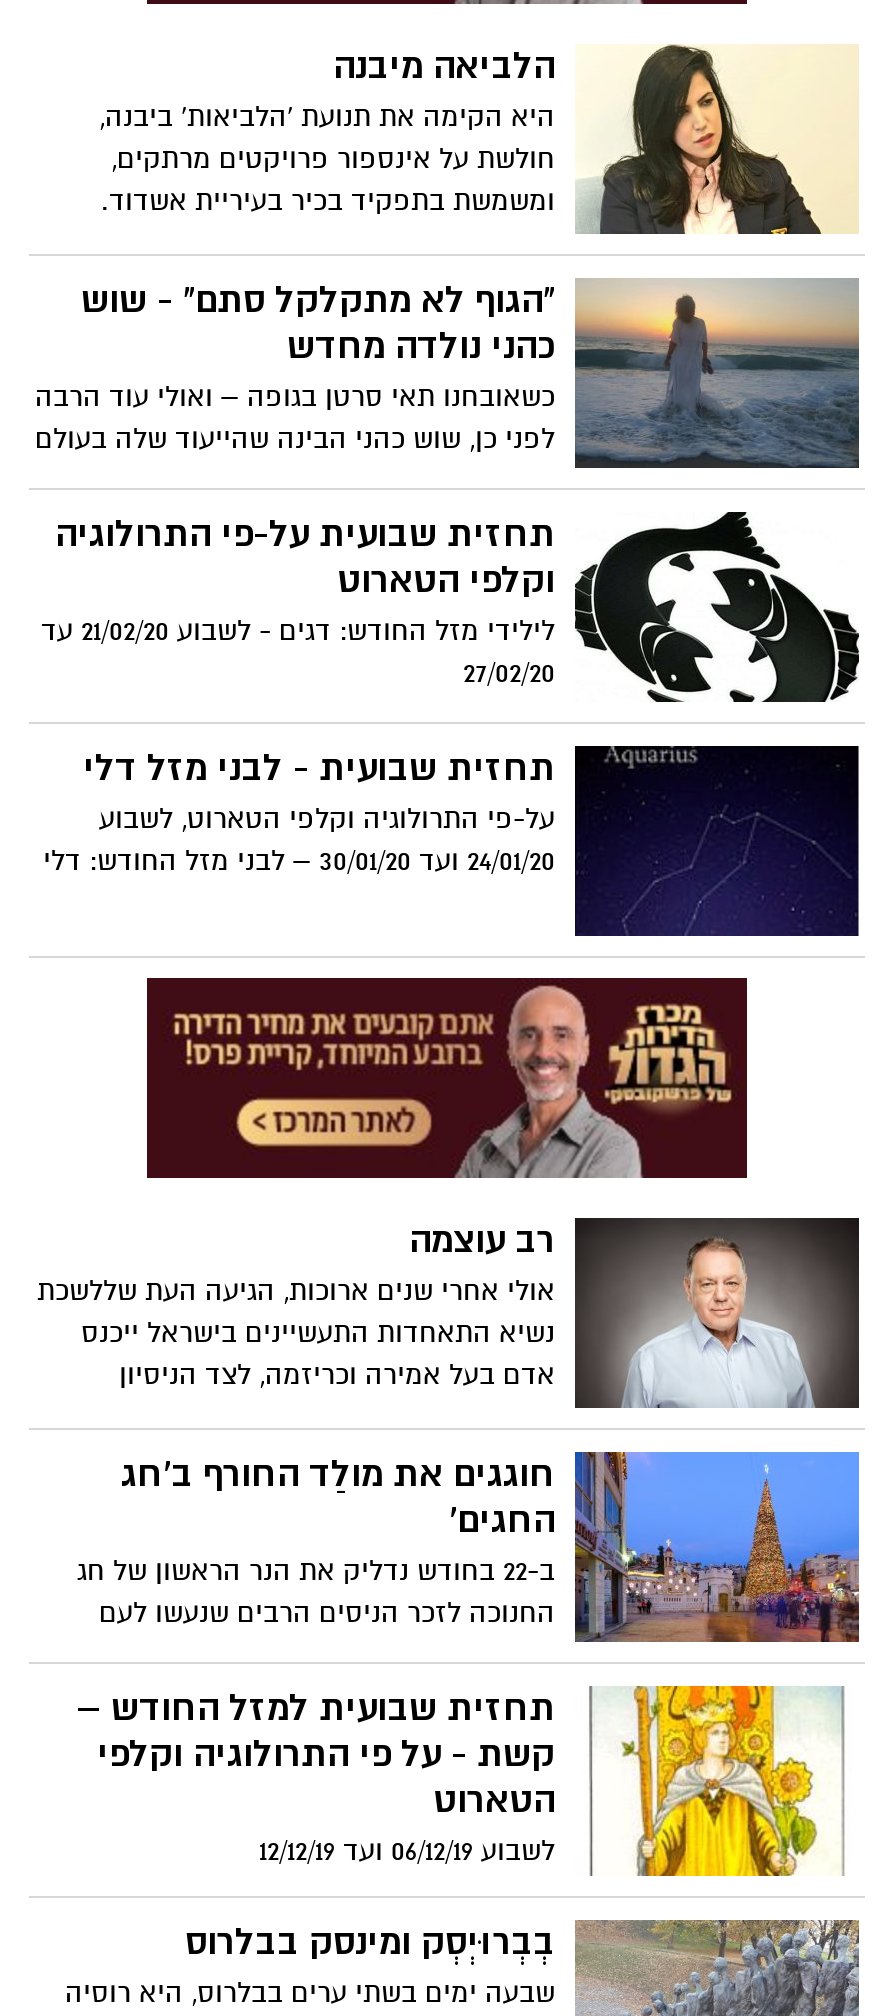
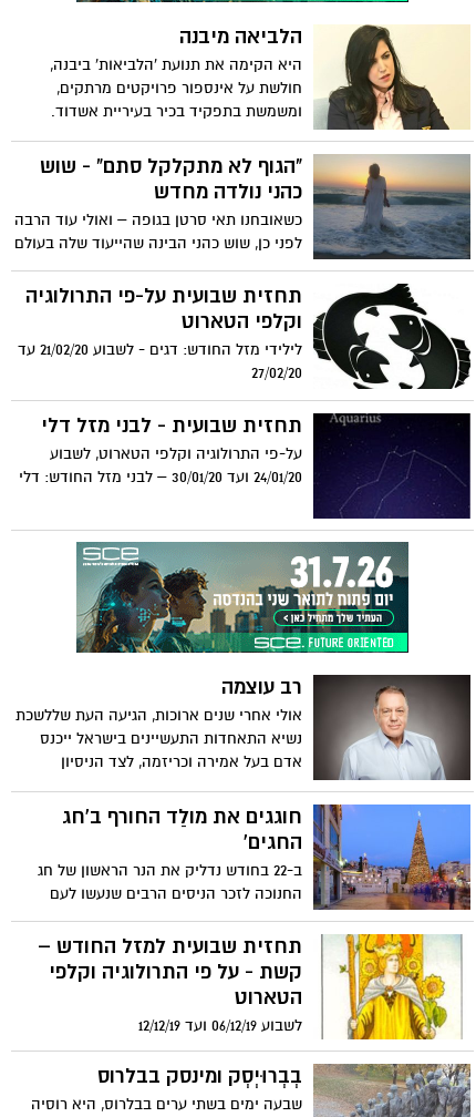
[145,976,749,1180] [image] -> [75,541,410,654] [image]

